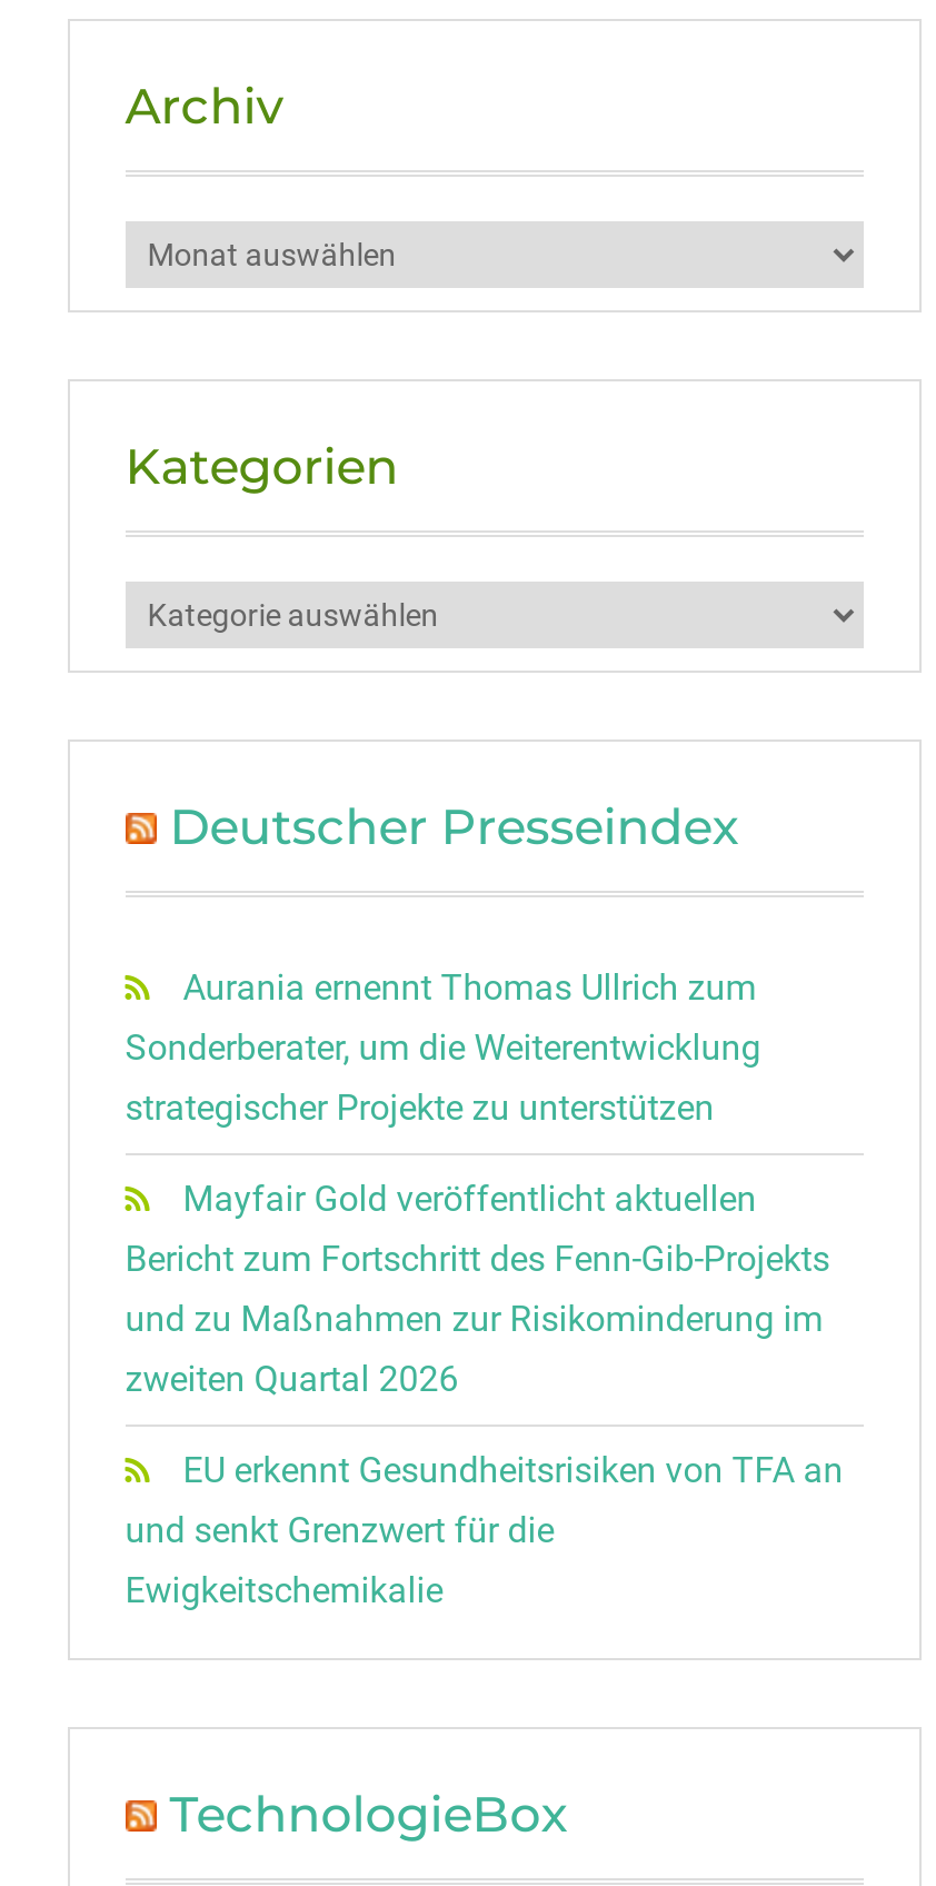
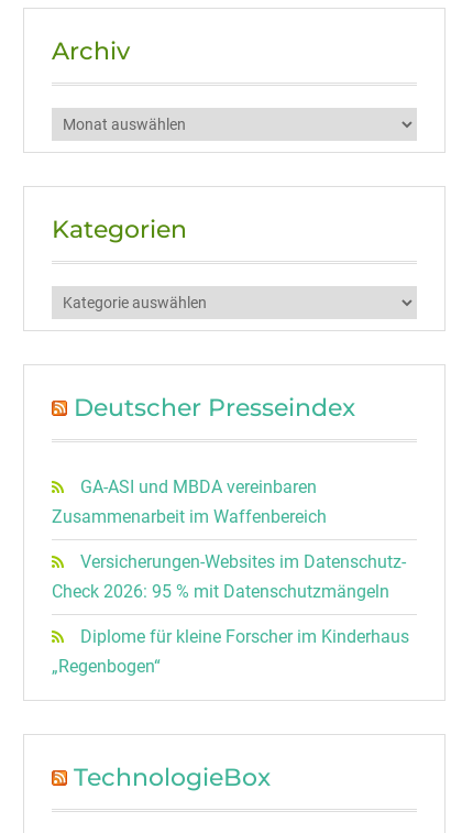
[125,967,761,1130] Aurania ernennt Thomas Ullrich zum | Sonderberater, um die Weiterentwicklung | strategischer Projekte zu unterstützen -> [51,477,326,528] GA-ASI und MBDA vereinbaren | Zusammenarbeit im Waffenbereich
[125,1179,830,1401] Mayfair Gold veröffentlicht aktuellen | Bericht zum Fortschritt des Fenn-Gib-Projekts | und zu Maßnahmen zur Risikominderung im | zweiten Quartal 2026 -> [51,552,406,602] Versicherungen-Websites im Datenschutz- | Check 2026: 95 % mit Datenschutzmängeln
[125,1450,843,1612] EU erkennt Gesundheitsrisiken von TFA an | und senkt Grenzwert für die | Ewigkeitschemikalie -> [51,627,409,677] Diplome für kleine Forscher im Kinderhaus | „Regenbogen“

